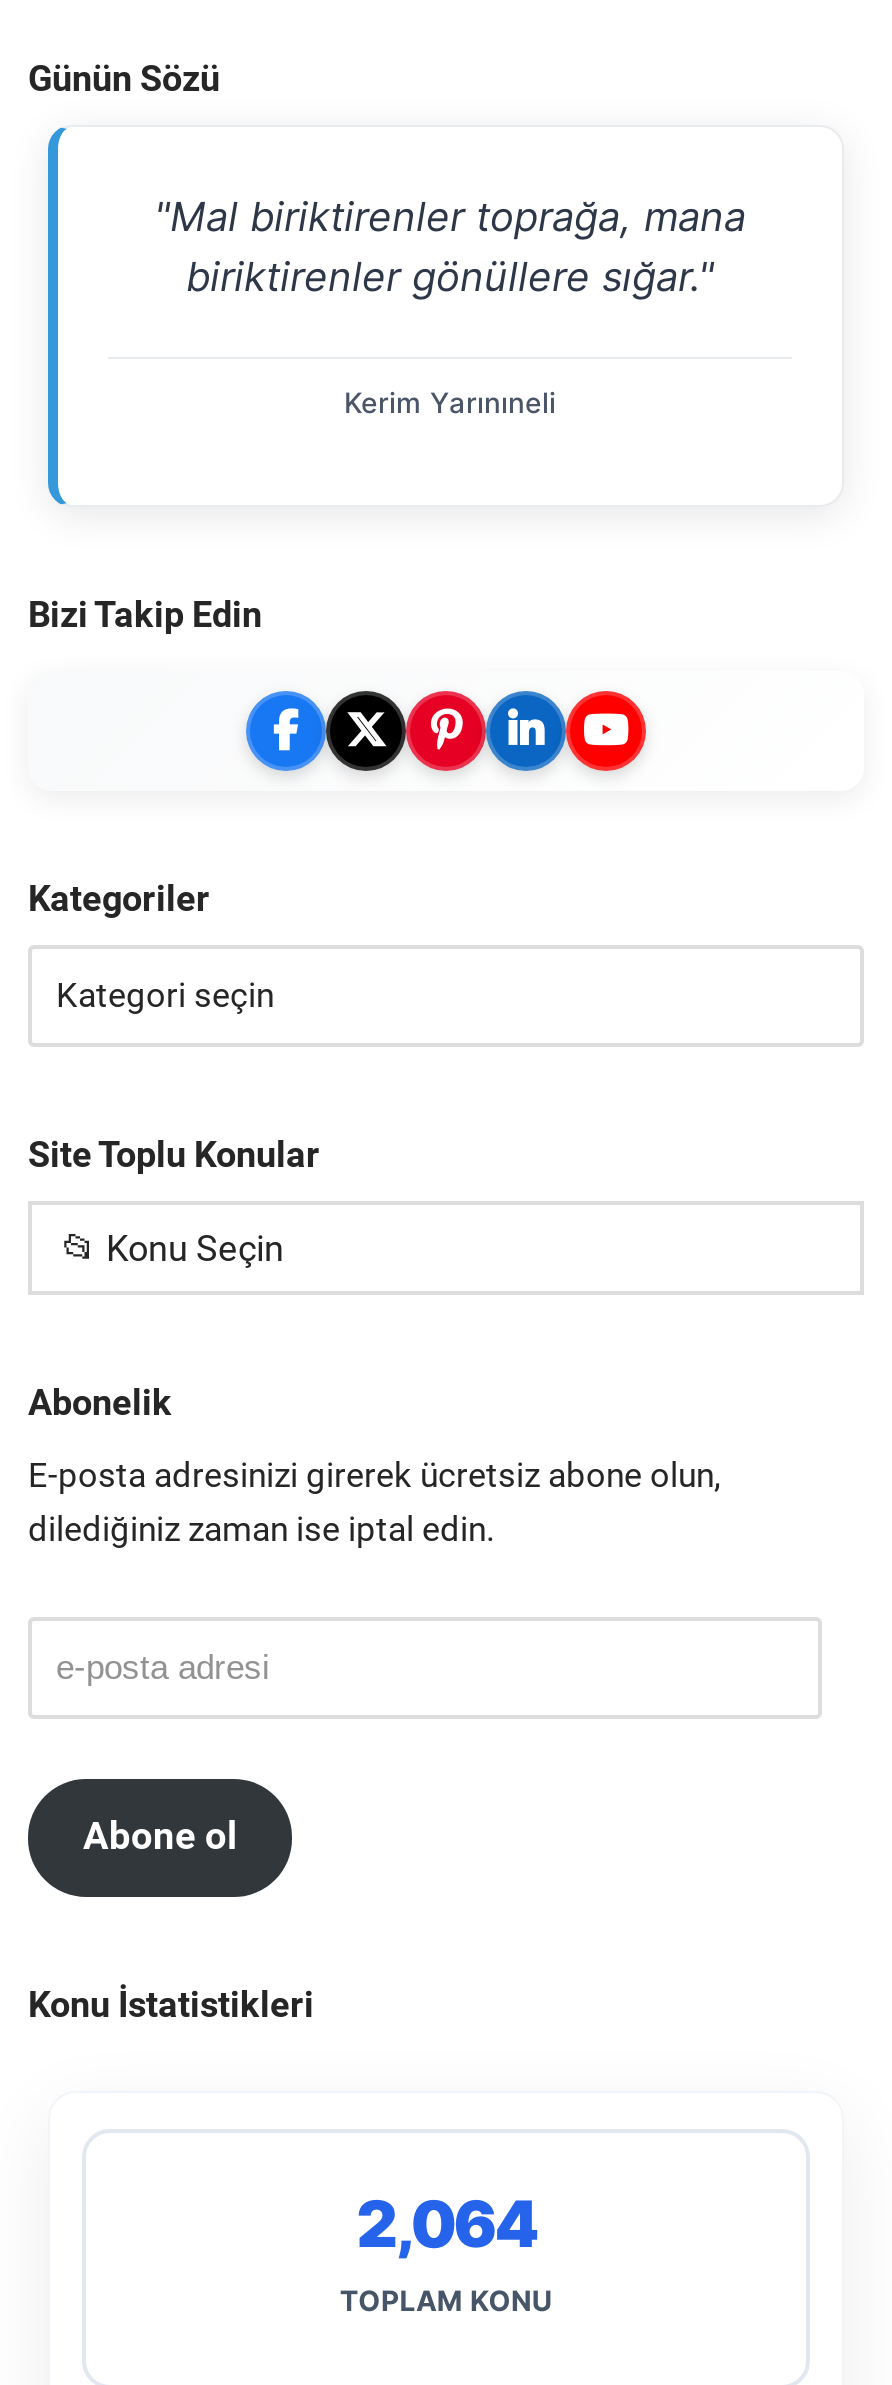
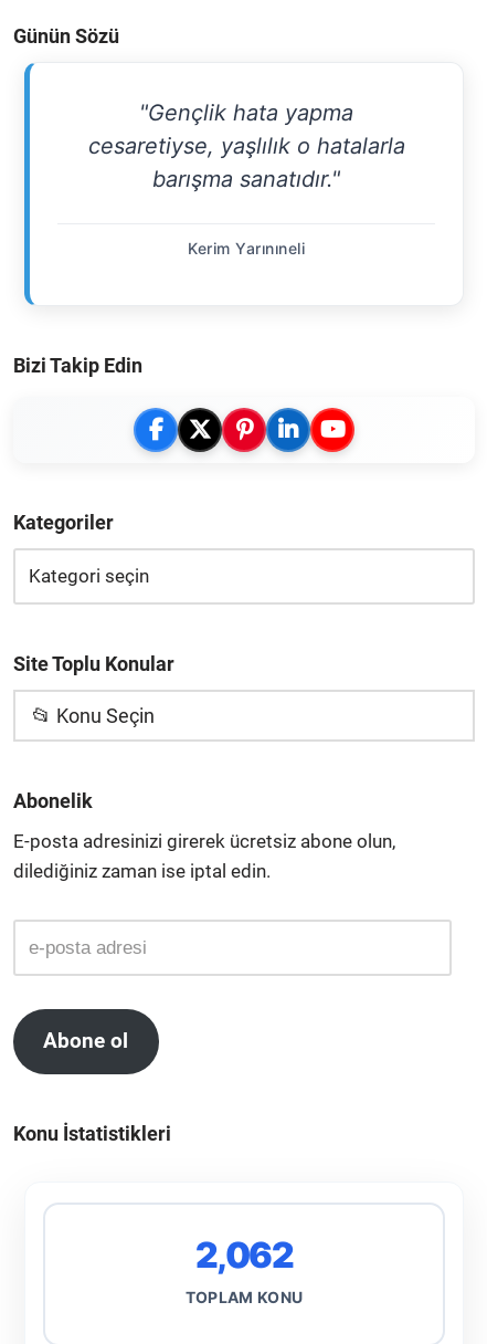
[154,192,746,300] "Mal biriktirenler toprağa, mana | biriktirenler gönüllere sığar." -> [88,99,405,192] "Gençlik hata yapma | cesaretiyse, yaşlılık o hatalarla | barışma sanatıdır."
[356,2184,536,2262] 2,064 -> [195,1233,293,1276] 2,062

